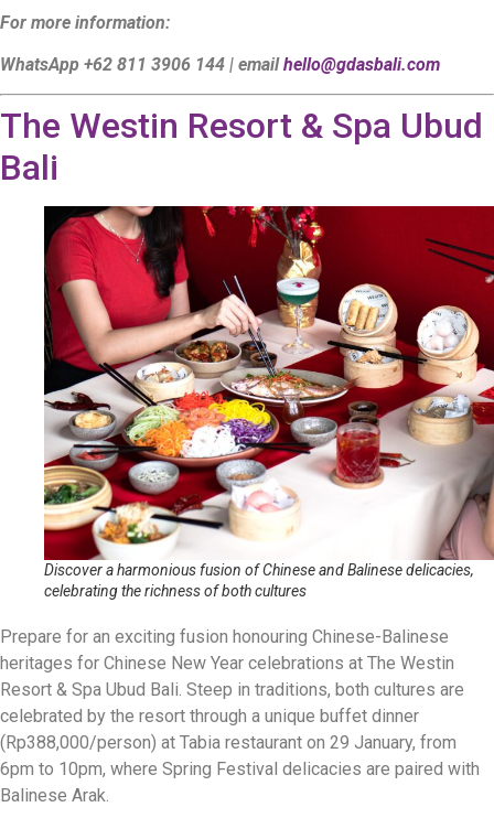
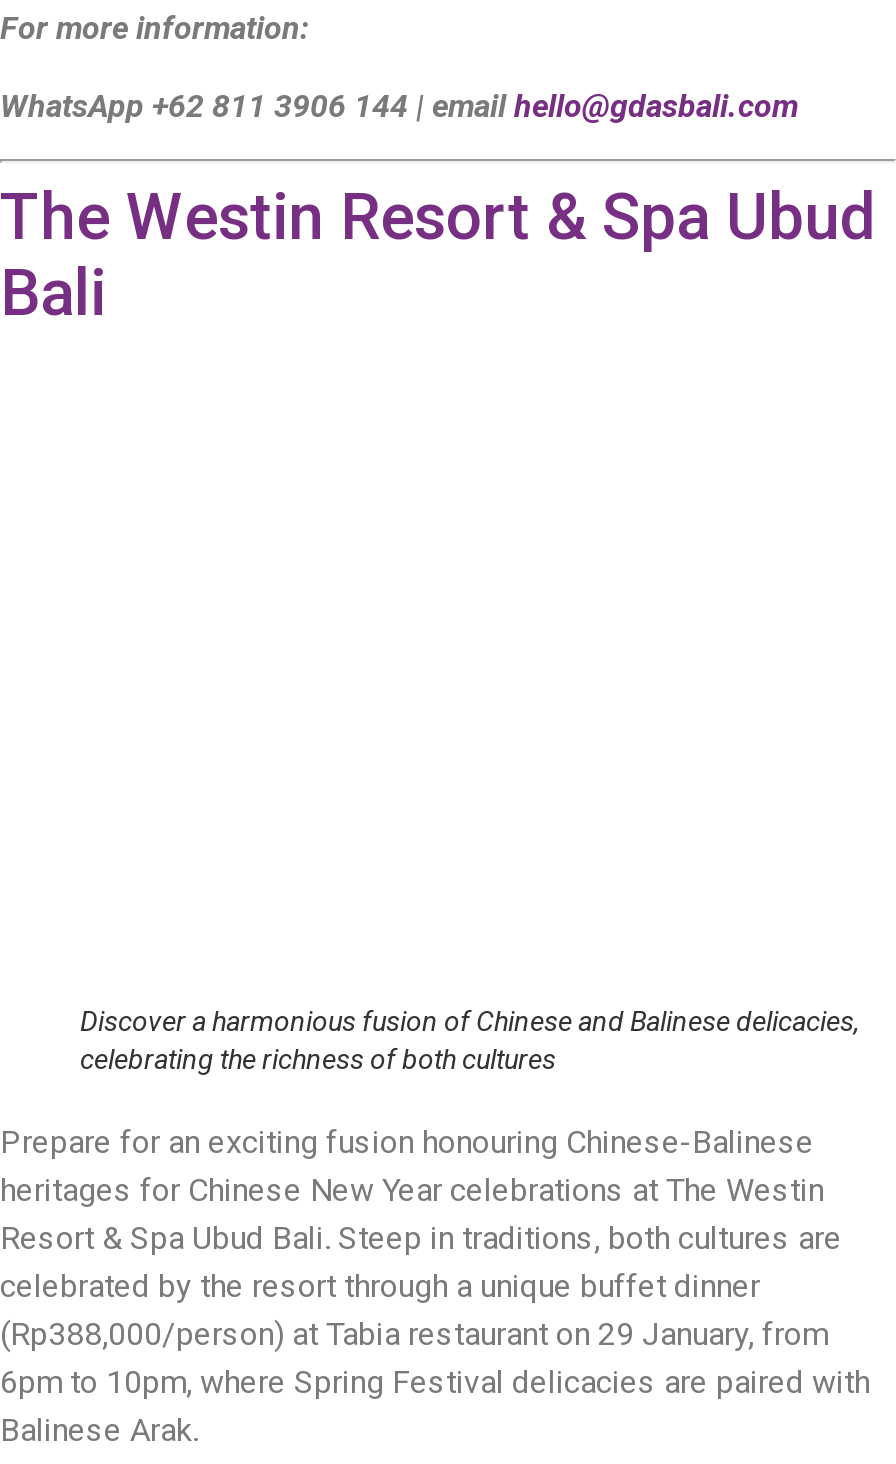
[43,205,491,561] [image] -> none

